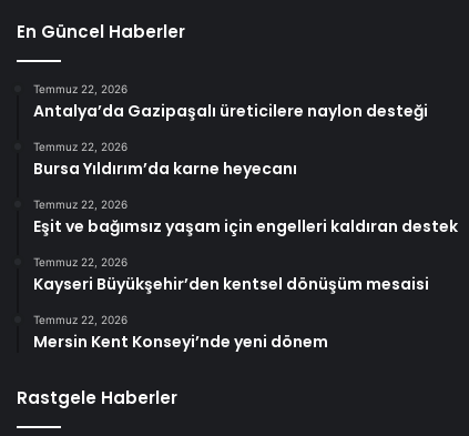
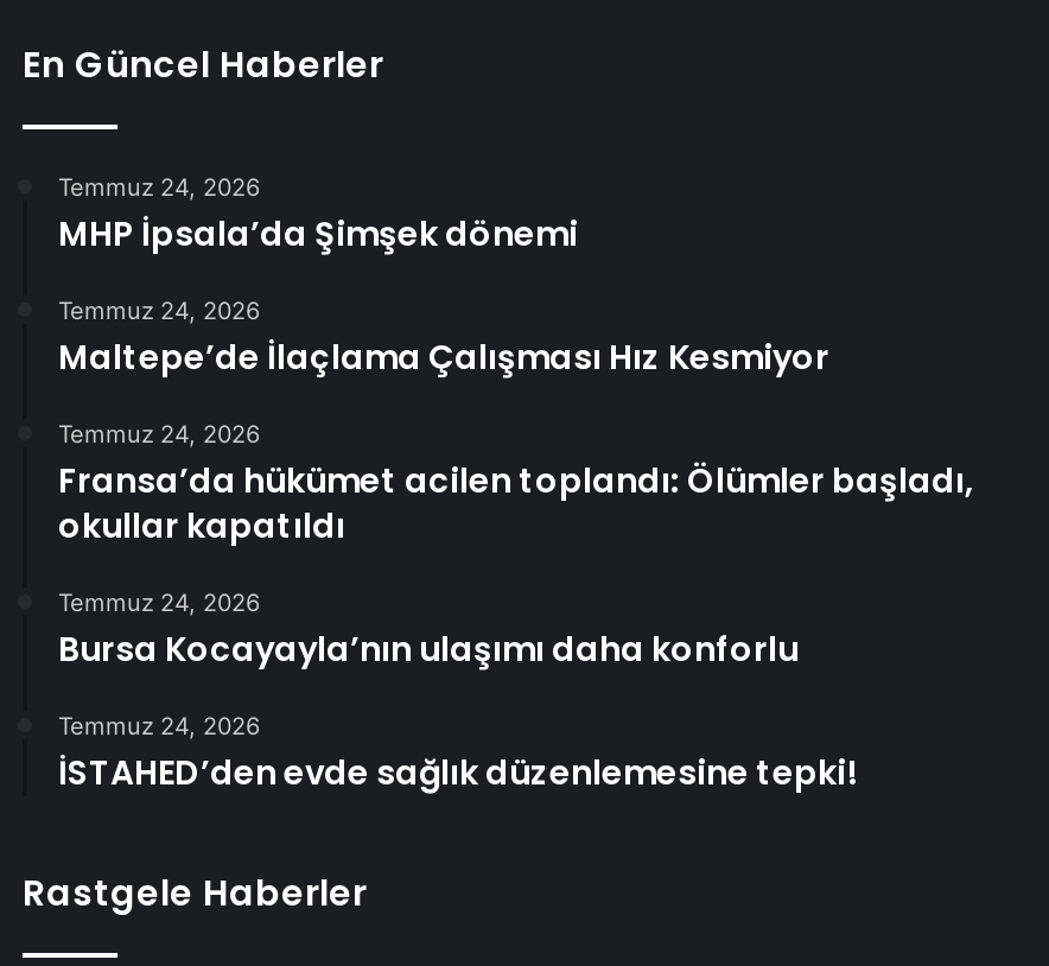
[33,82,428,122] Temmuz 22, 2026 | Antalya’da Gazipaşalı üreticilere naylon desteği -> [58,172,578,258] Temmuz 24, 2026 | MHP İpsala’da Şimşek dönemi
[33,140,297,180] Temmuz 22, 2026 | Bursa Yıldırım’da karne heyecanı -> [58,296,829,381] Temmuz 24, 2026 | Maltepe’de İlaçlama Çalışması Hız Kesmiyor
[33,198,458,238] Temmuz 22, 2026 | Eşit ve bağımsız yaşam için engelleri kaldıran destek -> [58,419,974,550] Temmuz 24, 2026 | Fransa’da hükümet acilen toplandı: Ölümler başladı, | okullar kapatıldı
[33,255,429,295] Temmuz 22, 2026 | Kayseri Büyükşehir’den kentsel dönüşüm mesaisi -> [58,588,799,673] Temmuz 24, 2026 | Bursa Kocayayla’nın ulaşımı daha konforlu
[33,313,328,353] Temmuz 22, 2026 | Mersin Kent Konseyi’nde yeni dönem -> [58,711,856,797] Temmuz 24, 2026 | İSTAHED’den evde sağlık düzenlemesine tepki!

